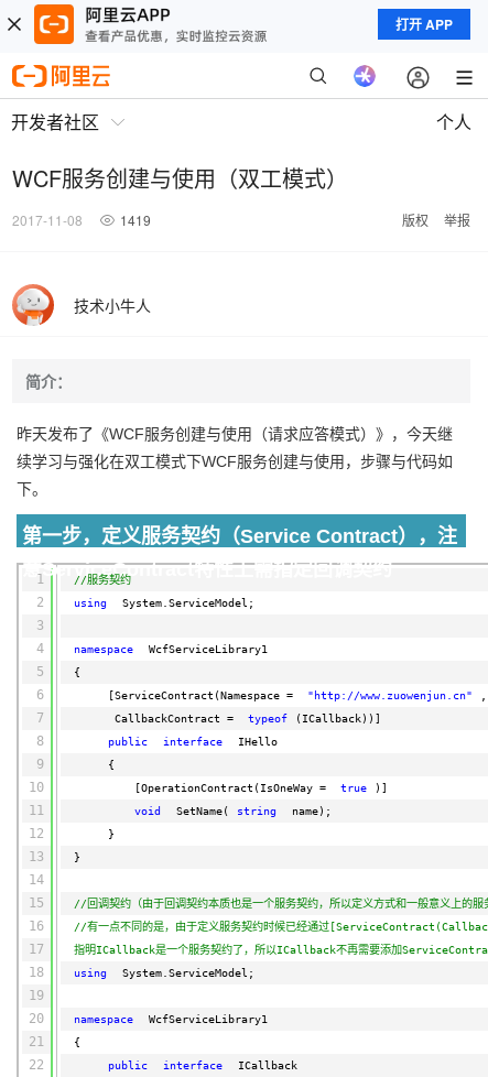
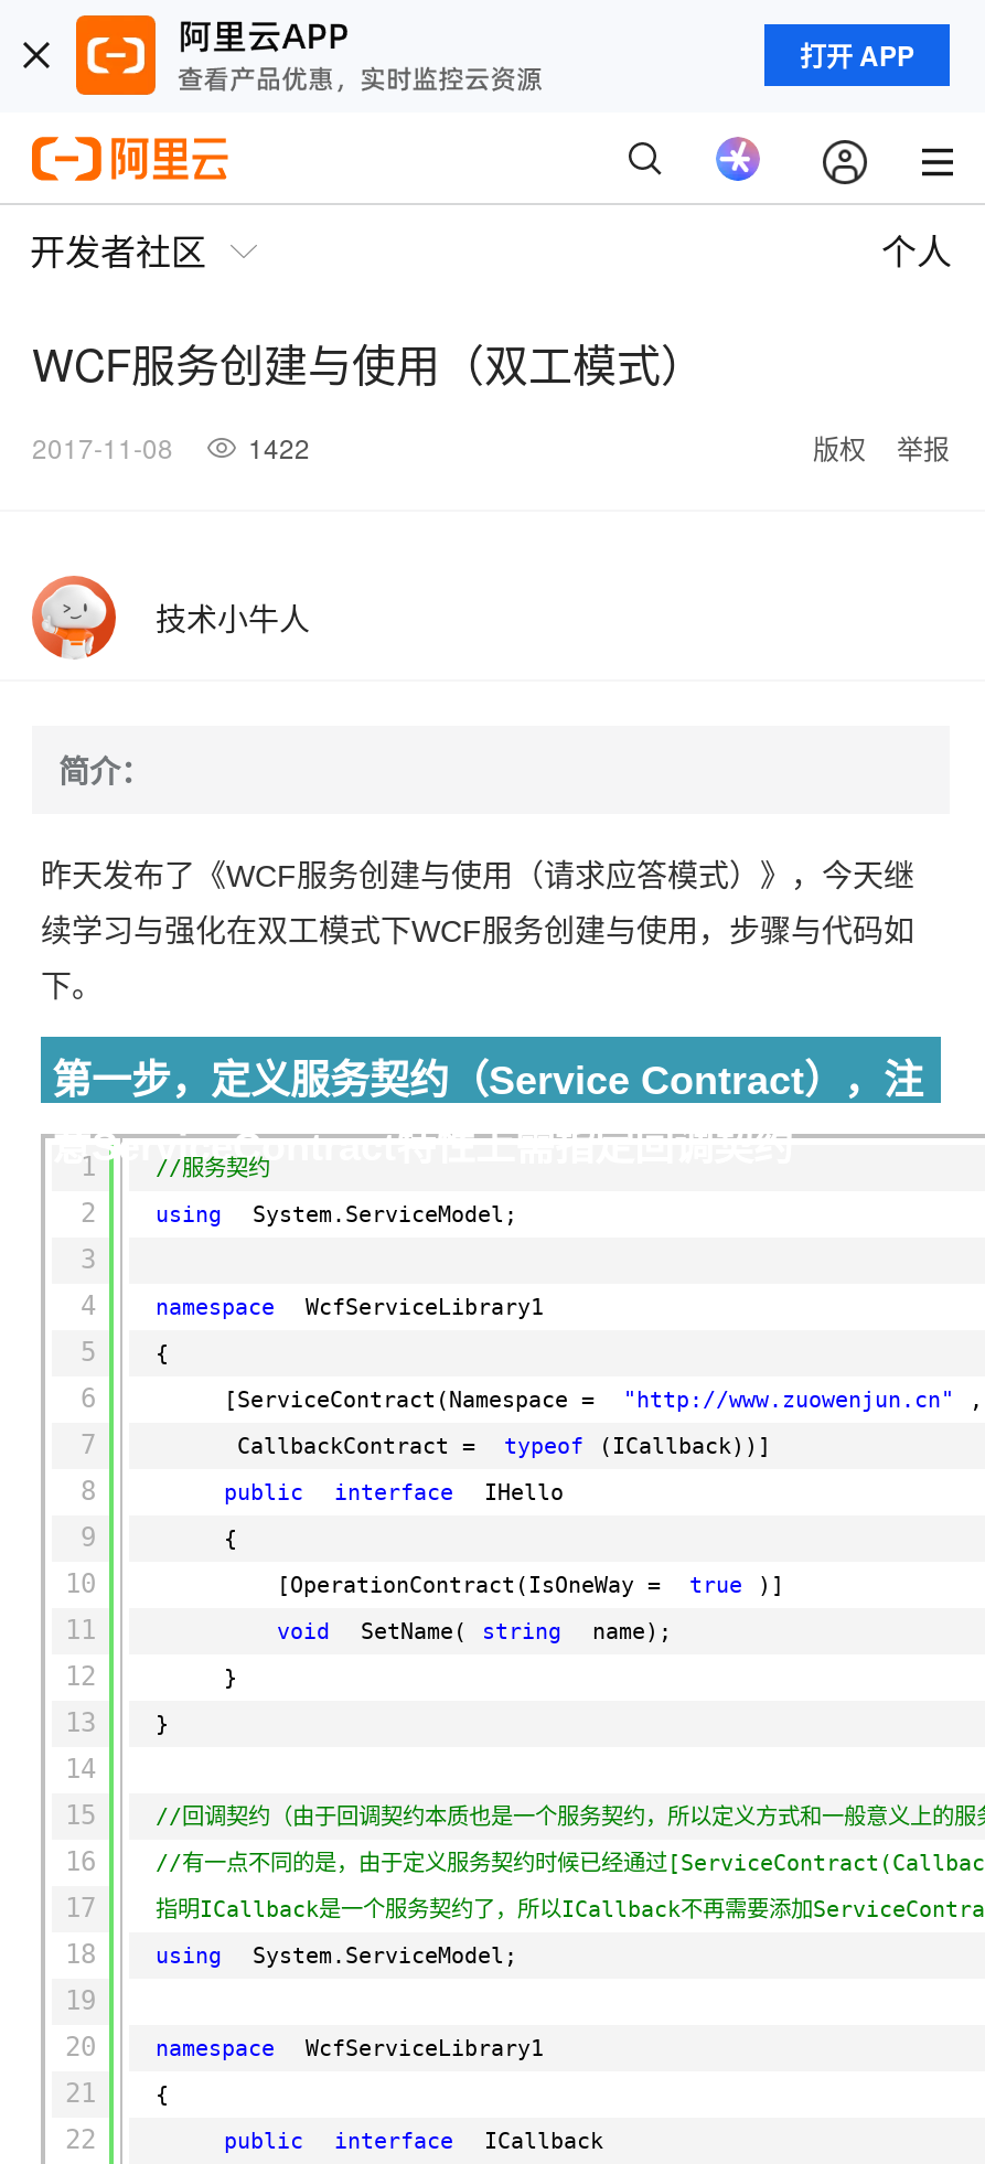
[12,210,151,229] 2017-11-08 1419 -> [32,428,310,465] 2017-11-08 1422

